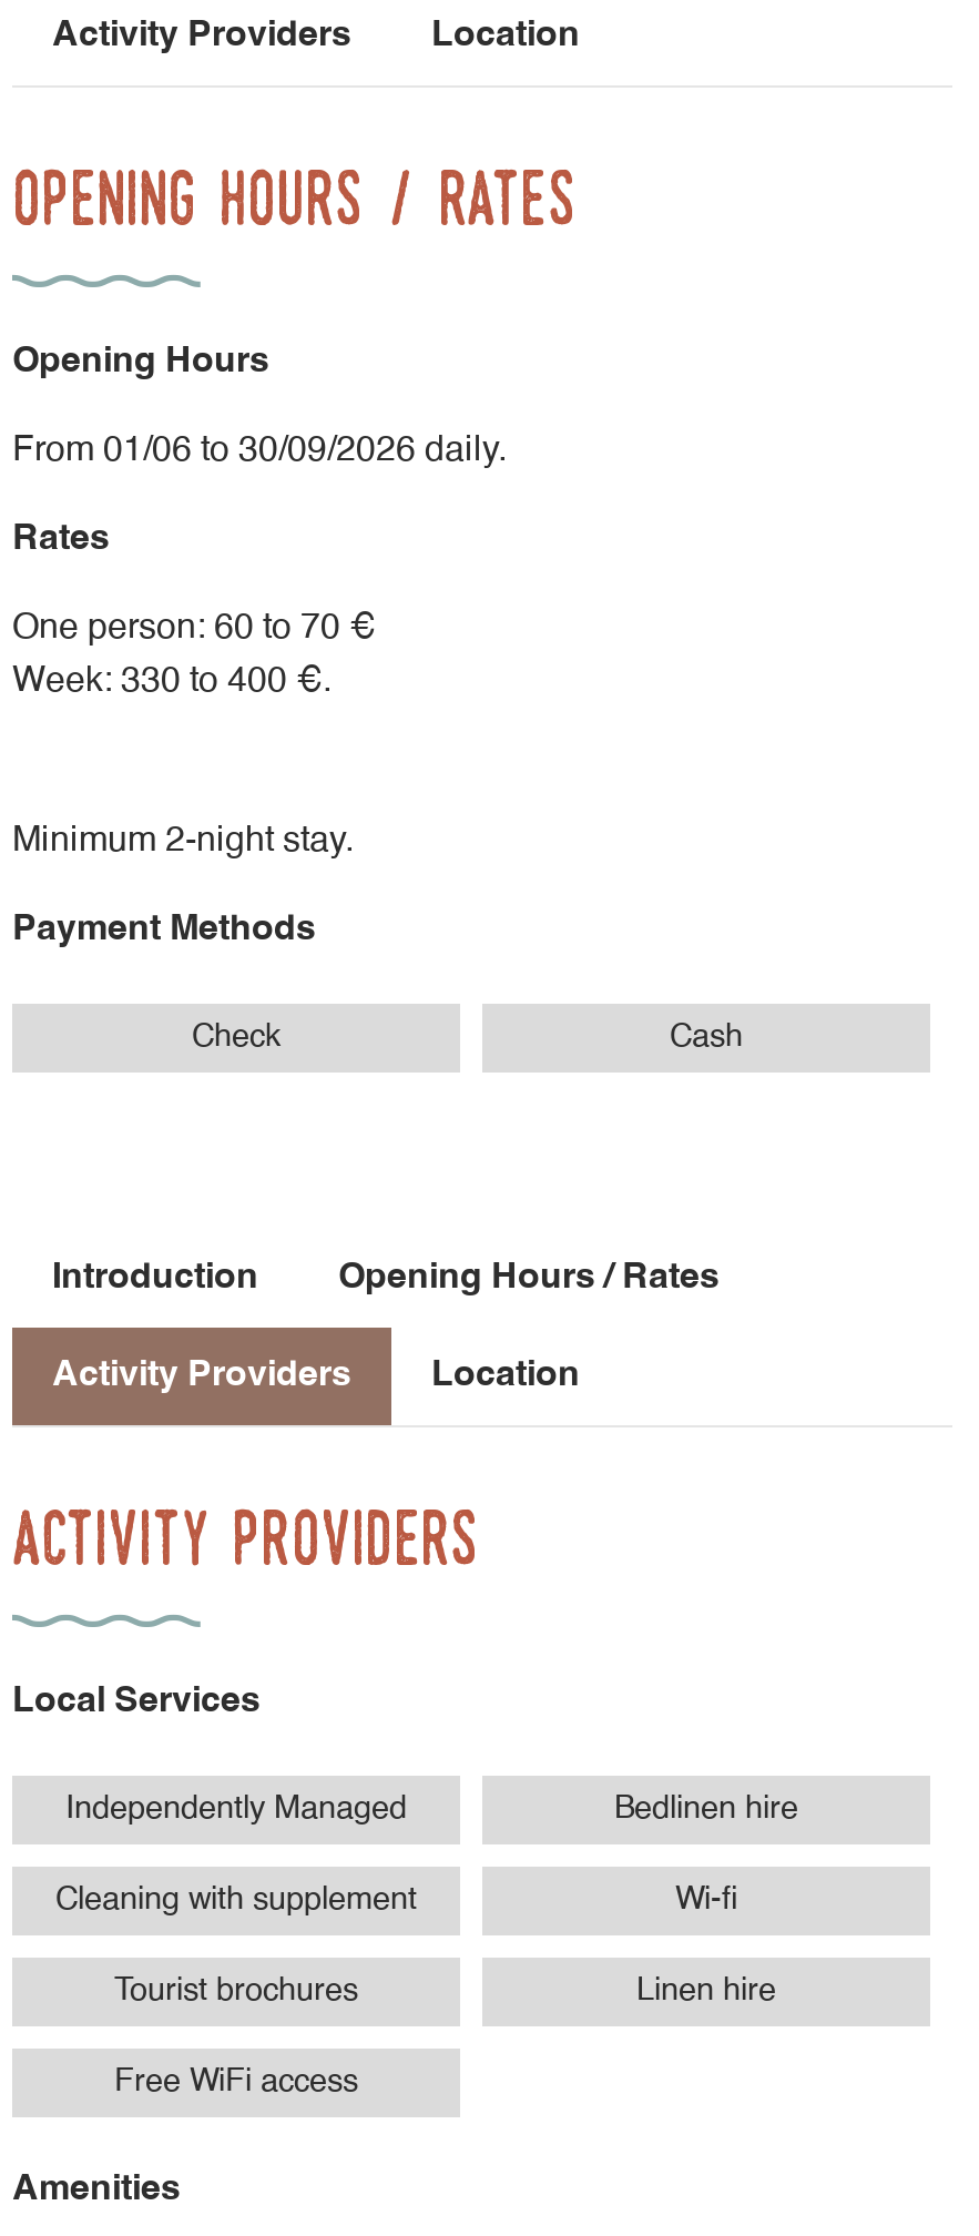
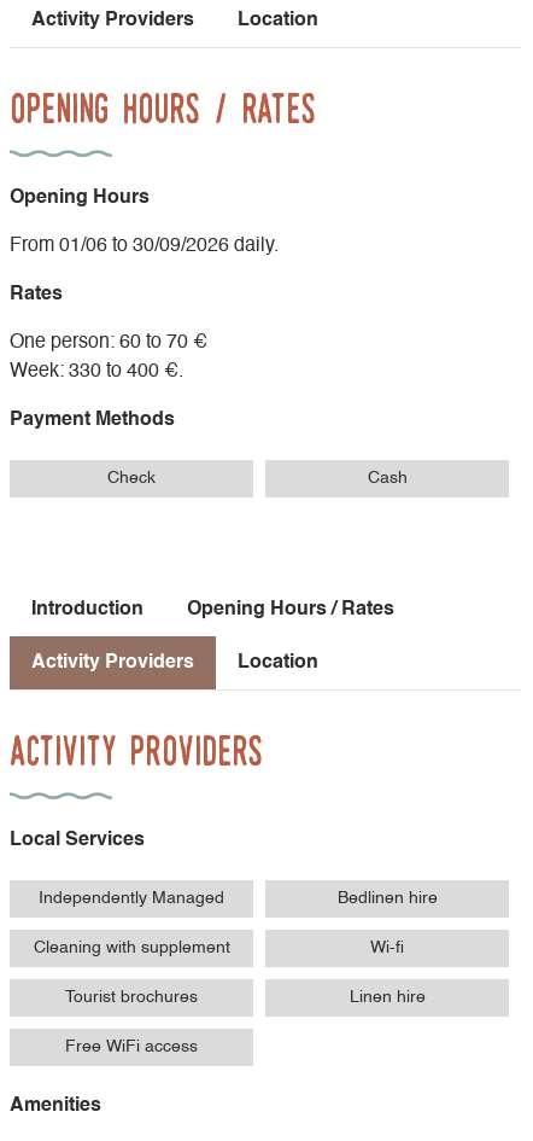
[12,824,354,859] Minimum 2-night stay. -> none

